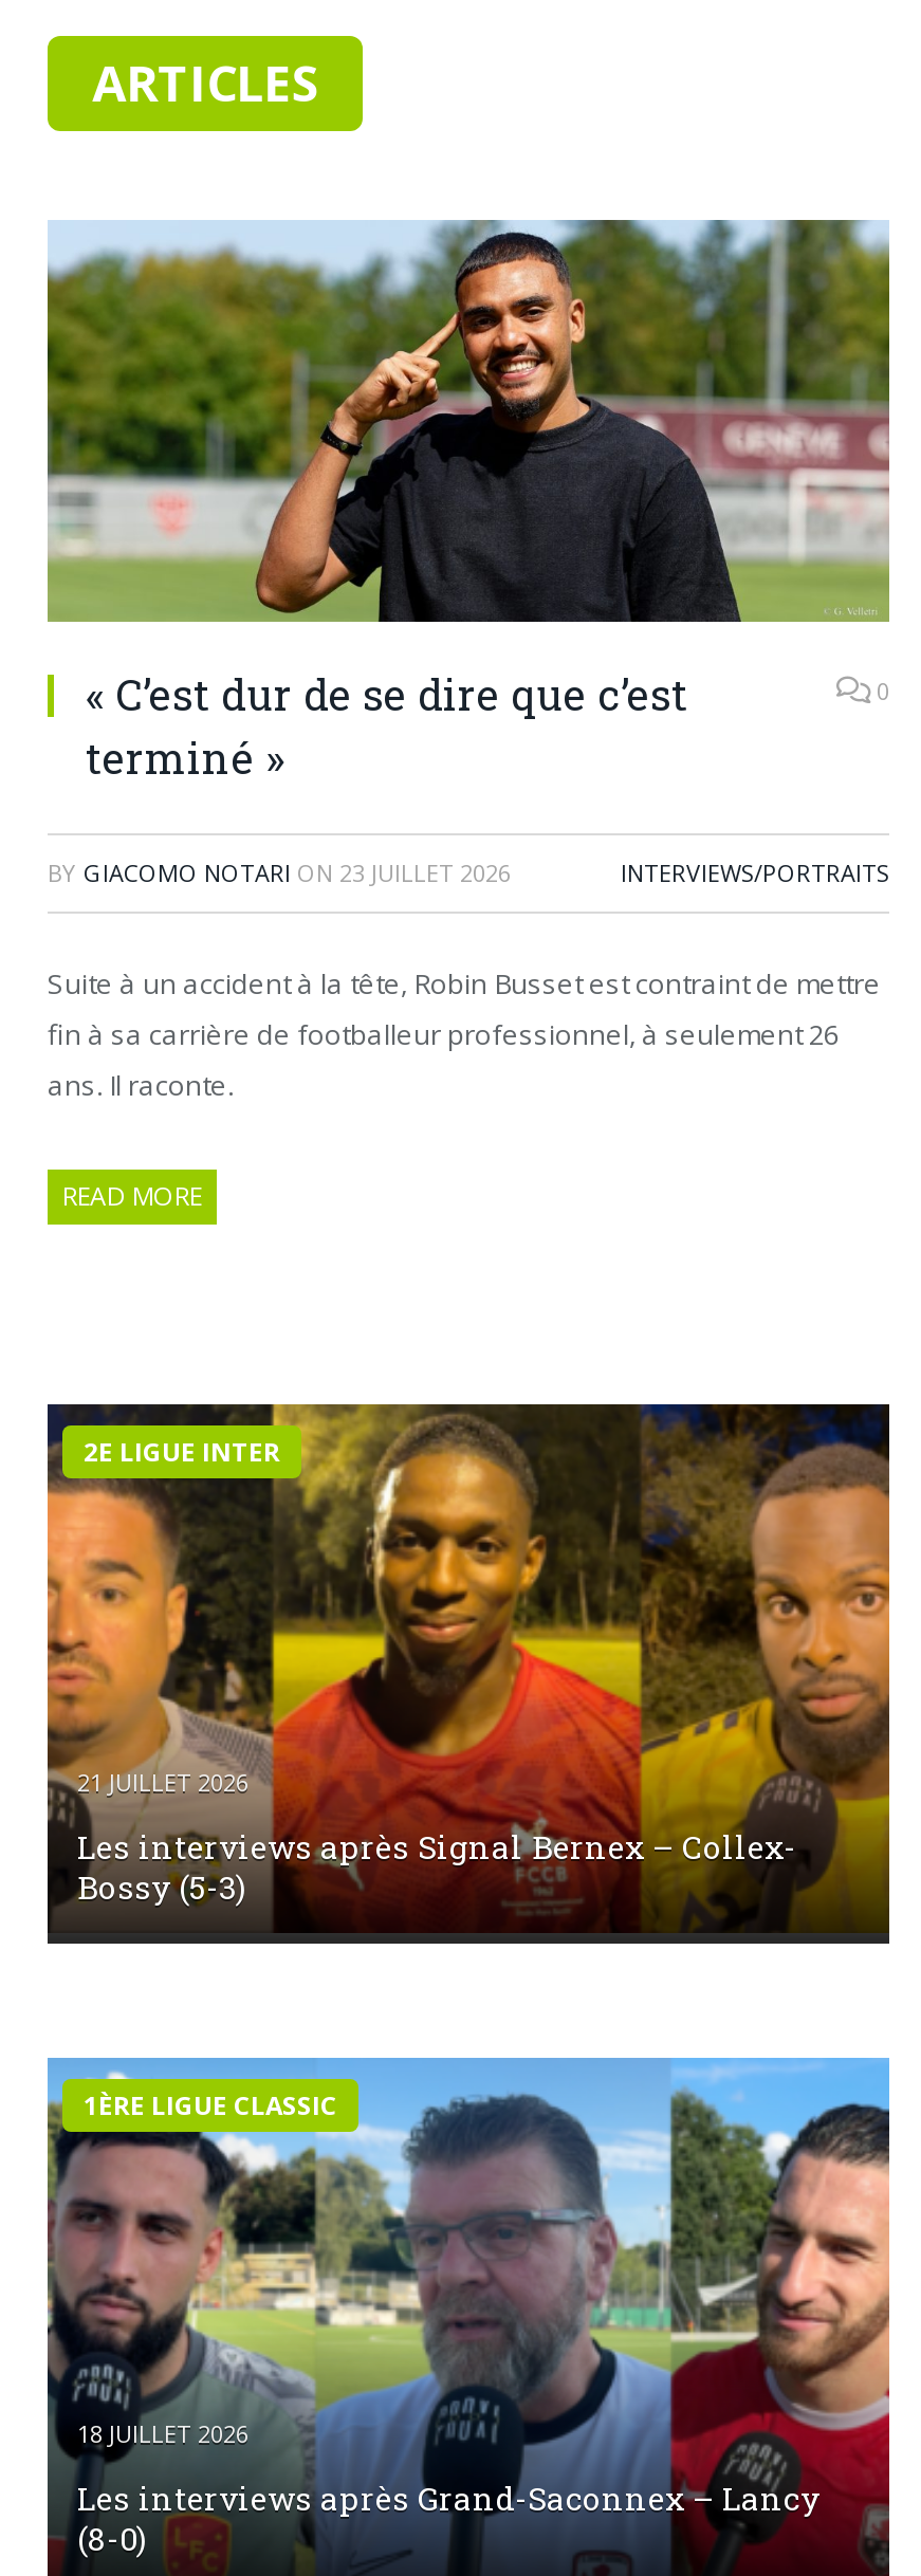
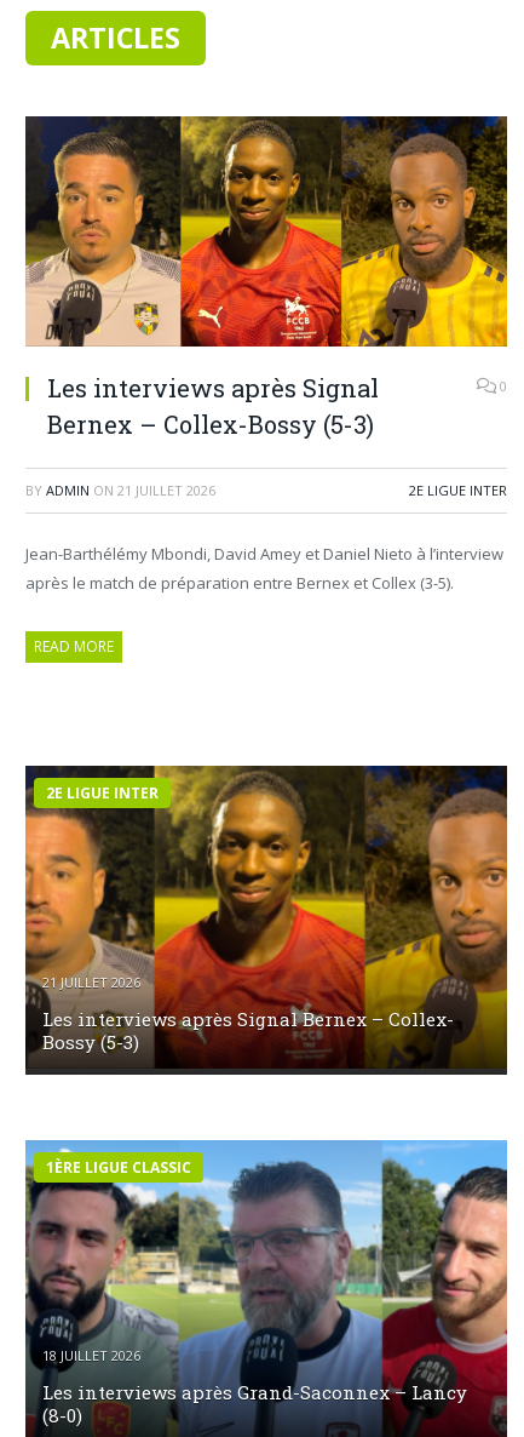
[48,218,891,785] [image] | « C’est dur de se dire que c’est | terminé » -> [24,115,508,440] [image] | Les interviews après Signal | Bernex – Collex-Bossy (5-3)
[48,857,889,888] BY GIACOMO NOTARI ON 23 JUILLET 2026 | INTERVIEWS/PORTRAITS -> [25,481,507,499] BY ADMIN ON 21 JUILLET 2026 | 2E LIGUE INTER
[48,965,881,1104] Suite à un accident à la tête, Robin Busset est contraint de mettre | fin à sa carrière de footballeur professionnel, à seulement 26 | ans. Il raconte. -> [25,543,503,594] Jean-Barthélémy Mbondi, David Amey et Daniel Nieto à l’interview | après le match de préparation entre Bernex et Collex (3-5).

